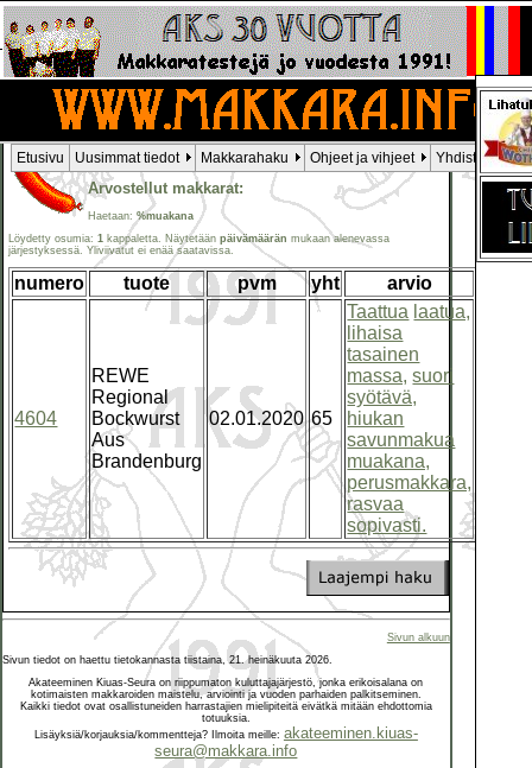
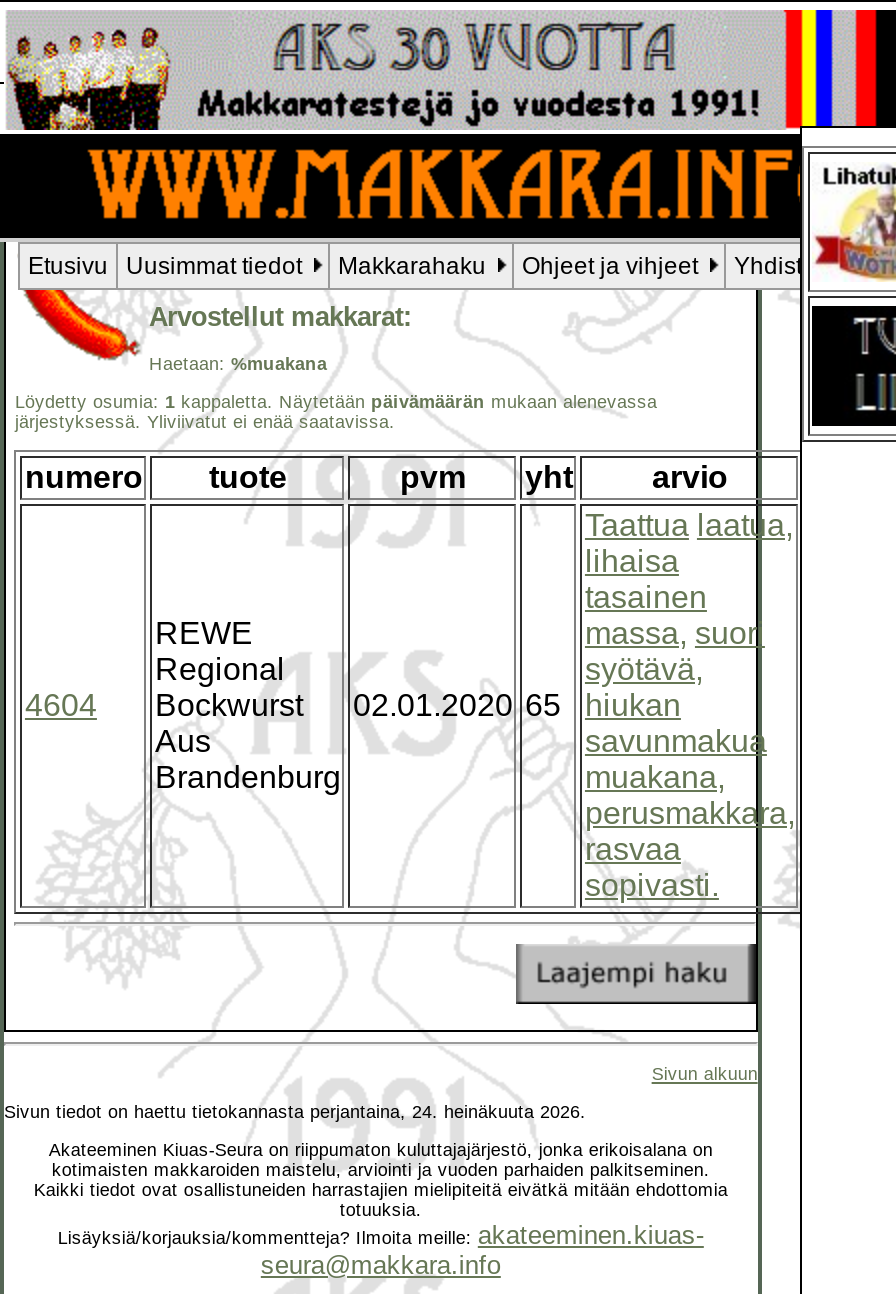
[2,654,332,666] Sivun tiedot on haettu tietokannasta tiistaina, 21. heinäkuuta 2026. -> [4,1102,586,1122] Sivun tiedot on haettu tietokannasta perjantaina, 24. heinäkuuta 2026.

